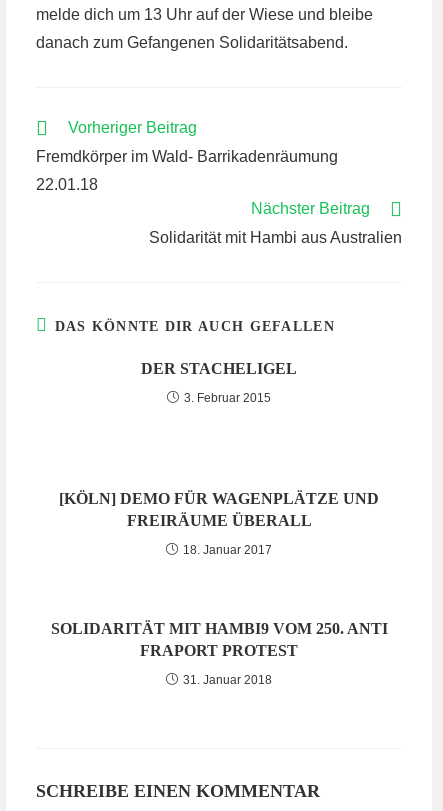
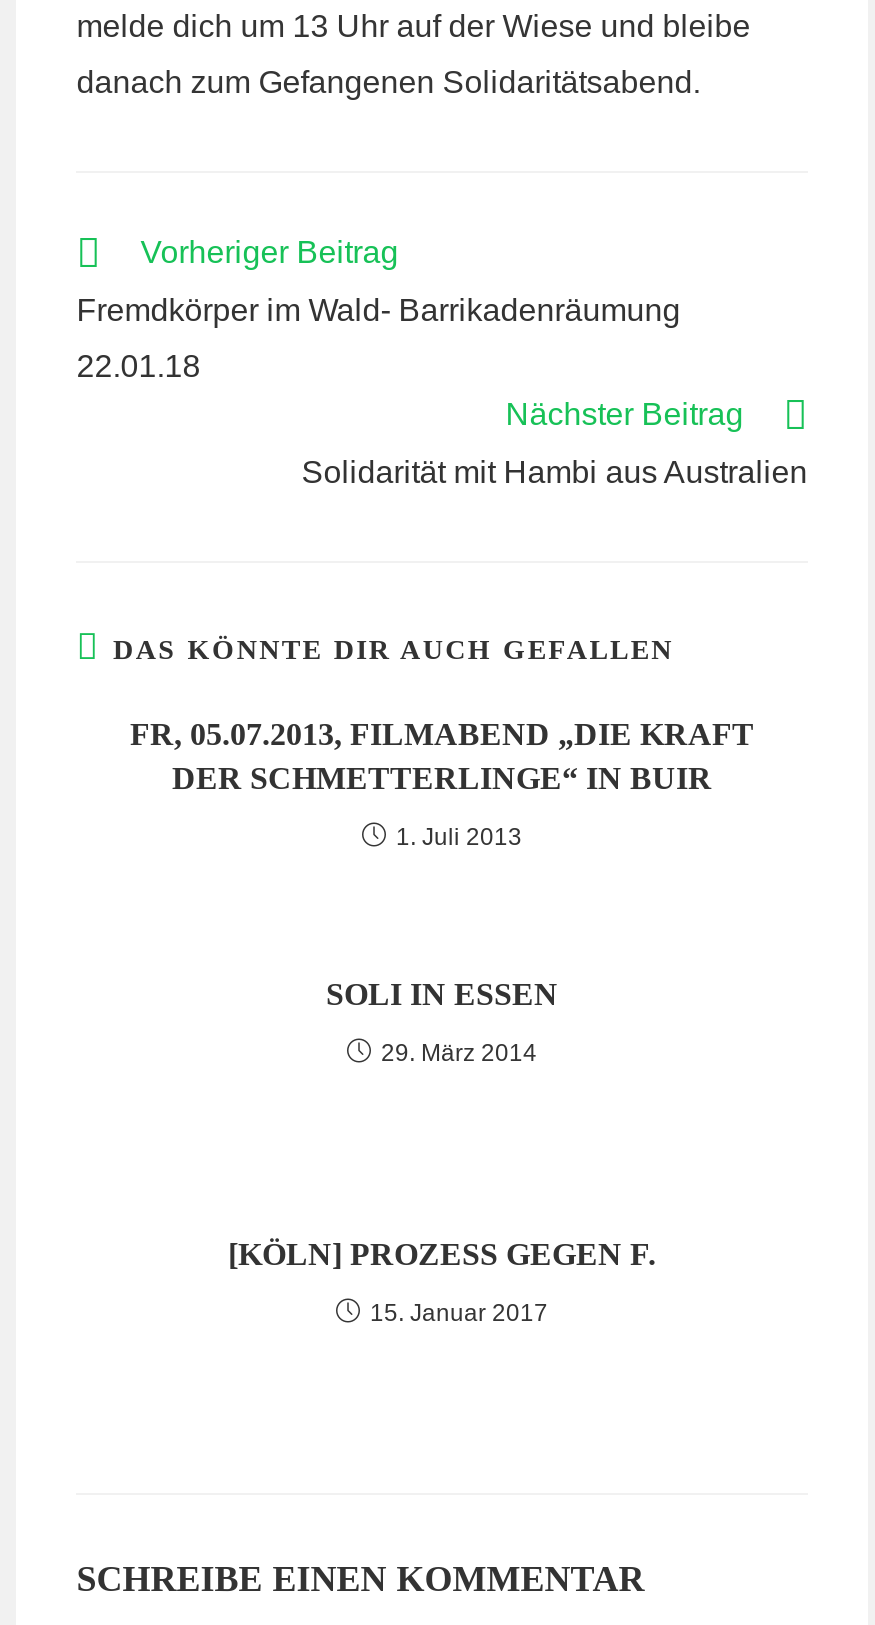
[141,360,297,377] DER STACHELIGEL -> [130,717,754,795] FR, 05.07.2013, FILMABEND „DIE KRAFT | DER SCHMETTERLINGE“ IN BUIR
[184,391,271,405] 3. Februar 2015 -> [396,823,522,851] 1. Juli 2013
[59,490,379,529] [KÖLN] DEMO FÜR WAGENPLÄTZE UND | FREIRÄUME ÜBERALL -> [326,977,558,1011] SOLI IN ESSEN
[183,543,272,557] 18. Januar 2017 -> [381,1039,537,1067] 29. März 2014
[50,620,387,659] SOLIDARITÄT MIT HAMBI9 VOM 250. ANTI | FRAPORT PROTEST -> [228,1237,656,1271] [KÖLN] PROZESS GEGEN F.
[183,673,272,687] 31. Januar 2018 -> [370,1299,548,1327] 15. Januar 2017

